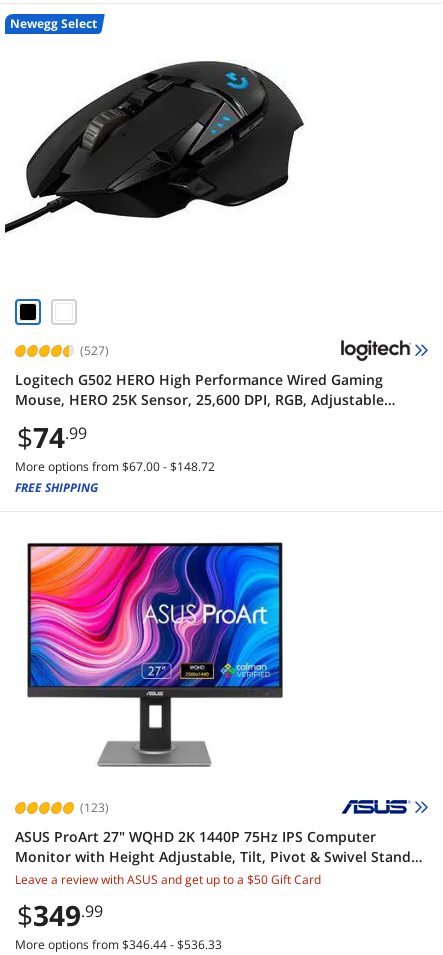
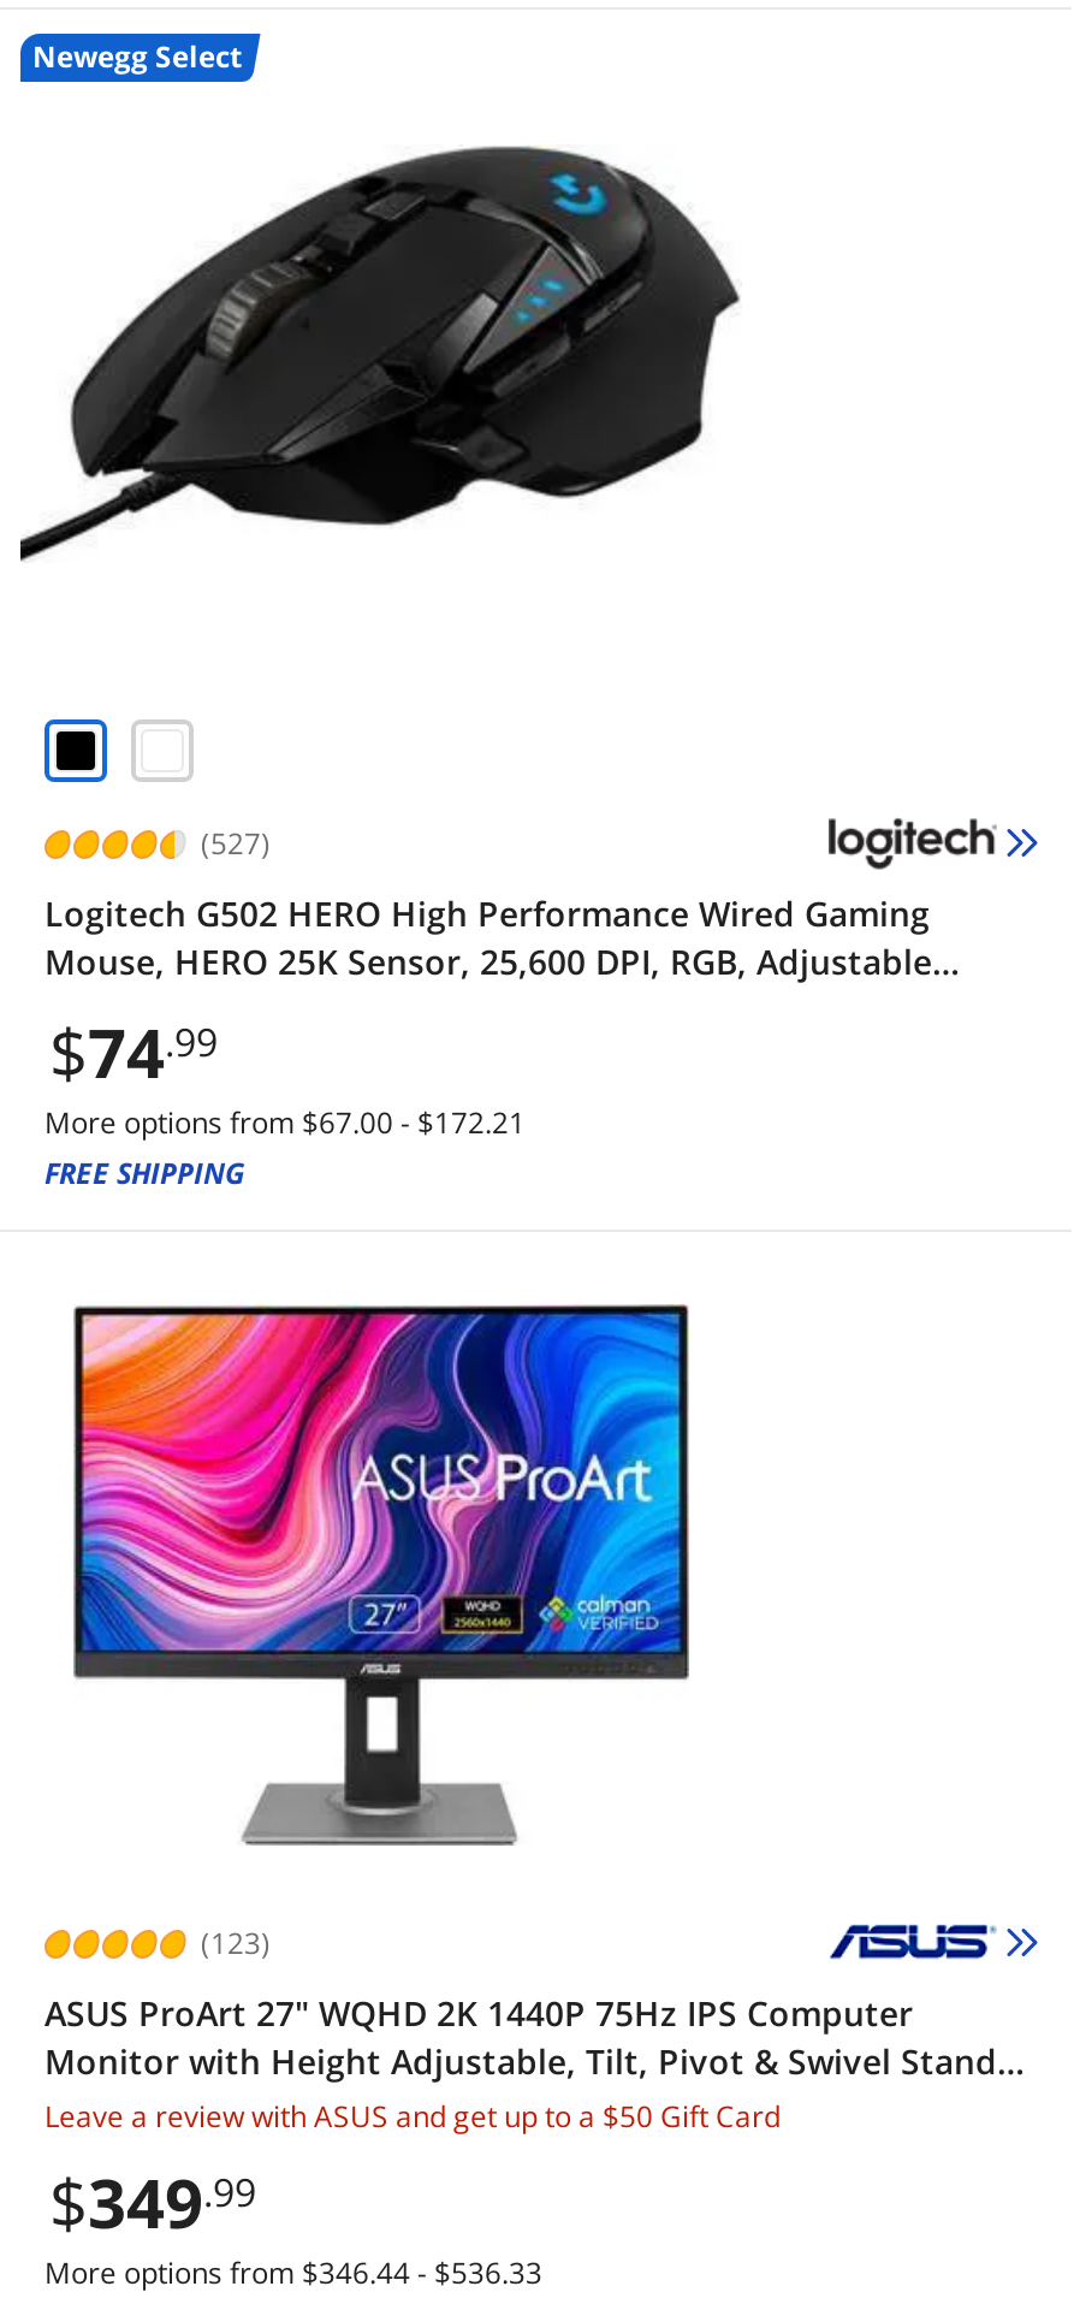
[15,458,215,475] More options from $67.00 - $148.72 -> [44,1102,526,1143] More options from $67.00 - $172.21

